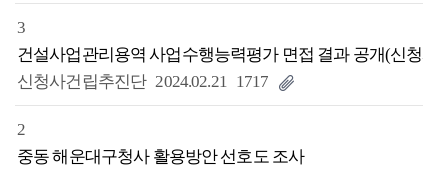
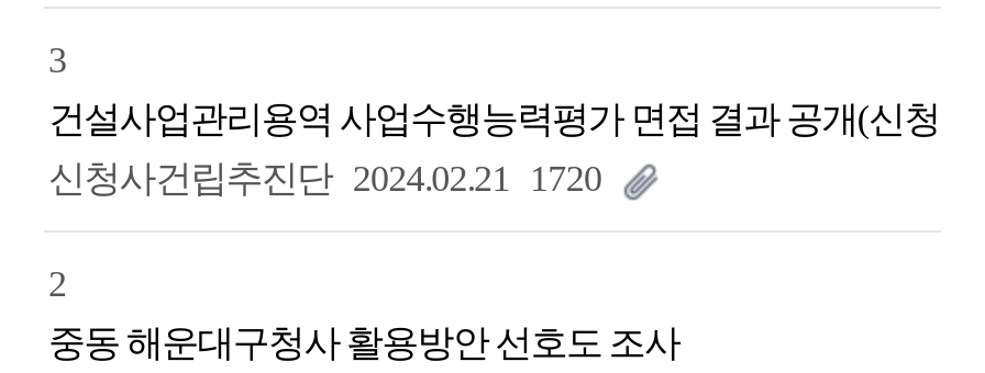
[17,72,269,91] 신청사건립추진단 2024.02.21 1717 -> [48,157,602,199] 신청사건립추진단 2024.02.21 1720

